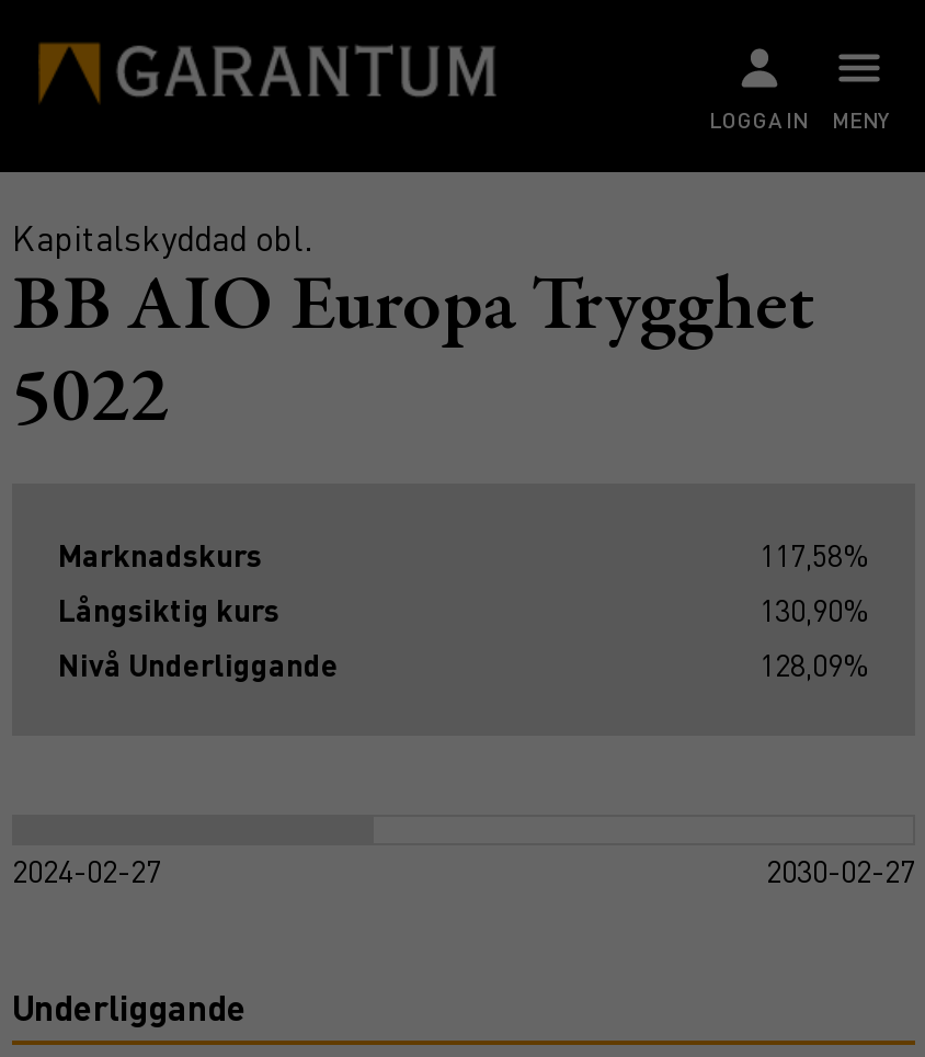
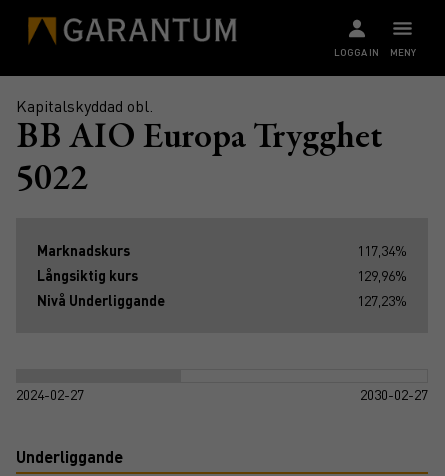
[760,534,869,573] 117,58% -> [357,241,407,259] 117,34%
[760,589,869,628] 130,90% -> [357,266,407,284] 129,96%
[760,644,869,683] 128,09% -> [357,291,407,309] 127,23%

